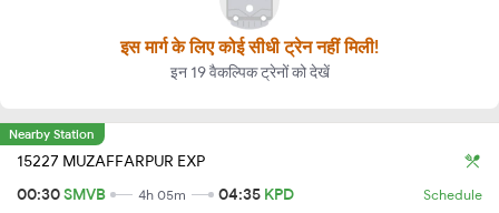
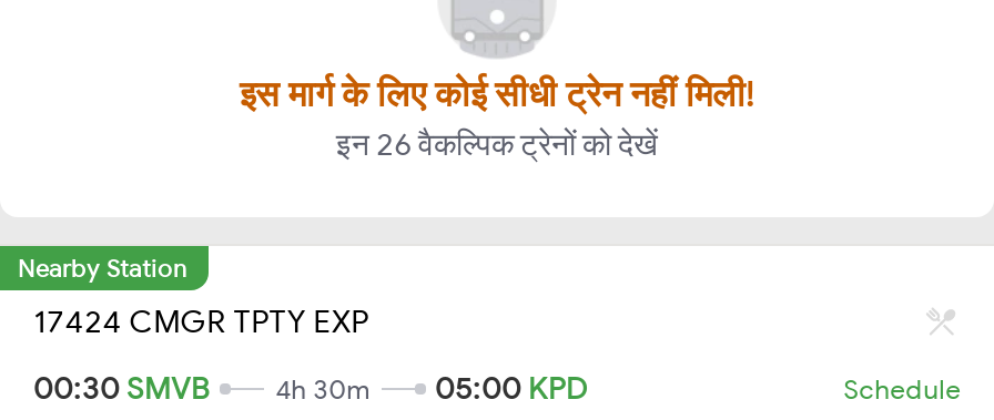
[170,62,329,82] इन 19 वैकल्पिक ट्रेनों को देखें -> [336,124,658,164] इन 26 वैकल्पिक ट्रेनों को देखें
[17,151,205,171] 15227 MUZAFFARPUR EXP -> [33,301,368,341] 17424 CMGR TPTY EXP
[138,186,186,202] 4h 05m -> [275,371,371,404] 4h 30m
[218,184,294,204] 04:35 KPD -> [435,368,588,408] 05:00 KPD

